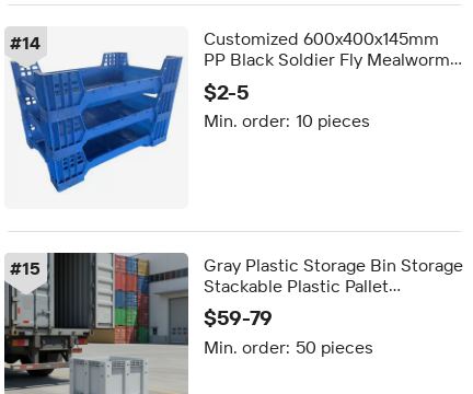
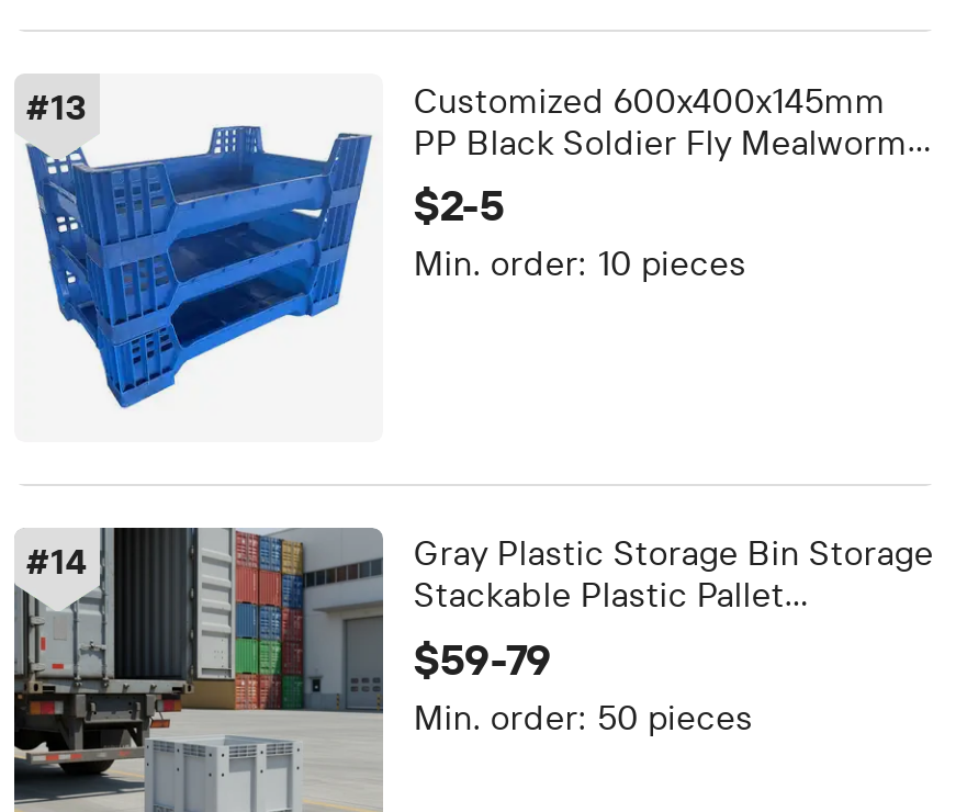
[10,33,41,53] #14 -> [26,87,88,129] #13
[10,259,41,280] #15 -> [26,541,88,582] #14

